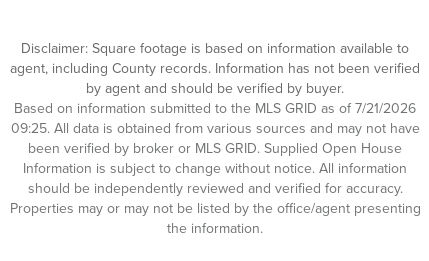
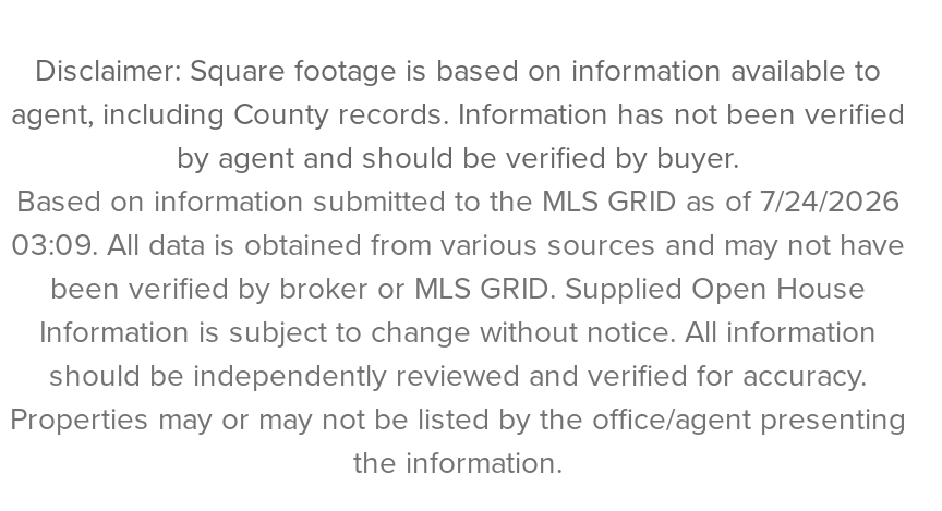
[14,98,416,118] Based on information submitted to the MLS GRID as of 7/21/2026 -> [16,179,899,224] Based on information submitted to the MLS GRID as of 7/24/2026
[10,118,419,138] 09:25. All data is obtained from various sources and may not have -> [11,222,905,268] 03:09. All data is obtained from various sources and may not have

